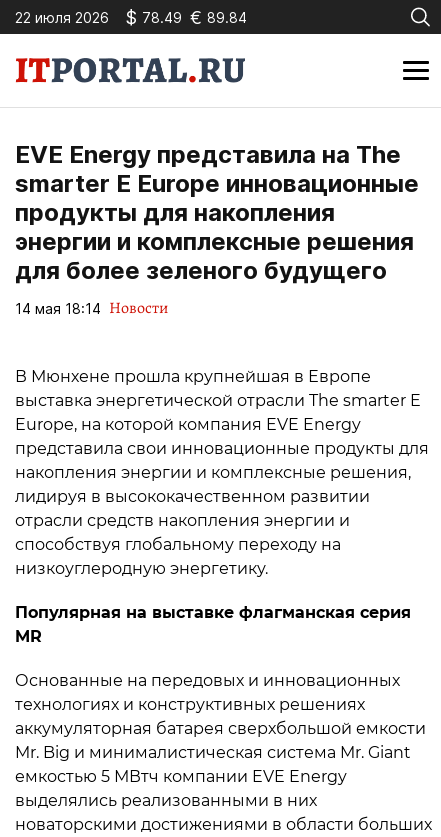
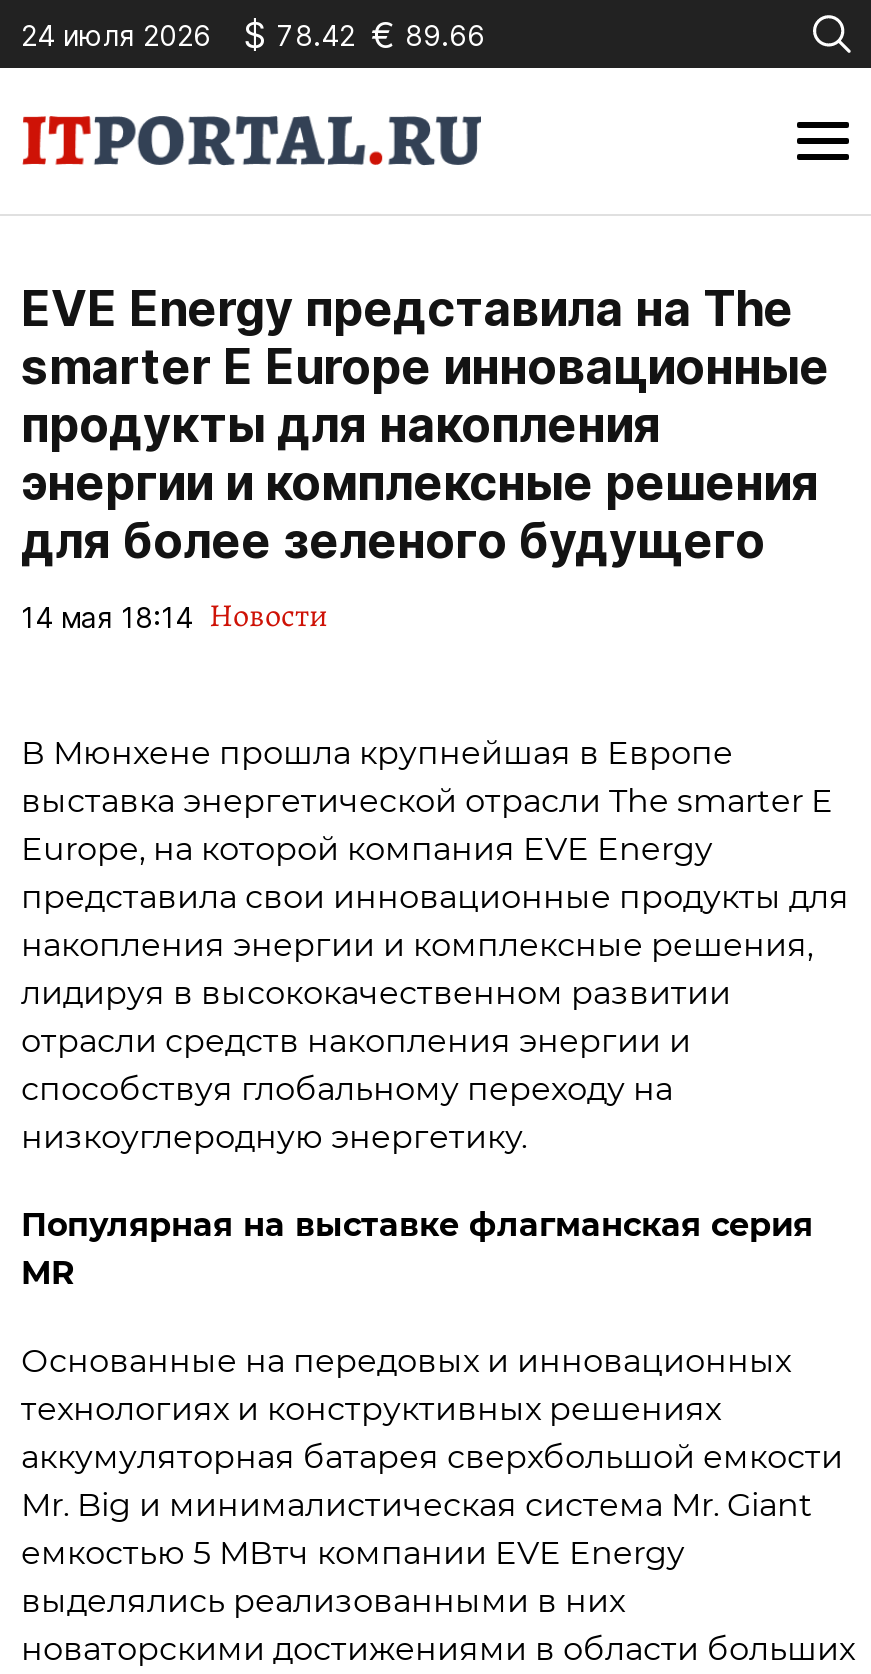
[15,8,109,25] 22 июля 2026 -> [21,17,211,51] 24 июля 2026
[125,6,247,27] $ 78.49 € 89.84 -> [243,13,485,55] $ 78.42 € 89.66

